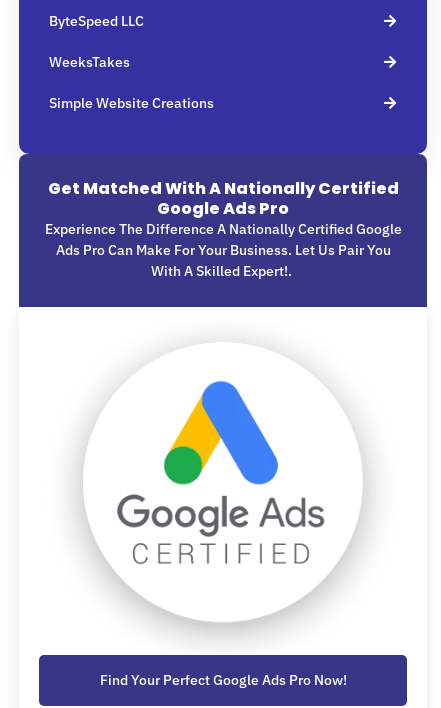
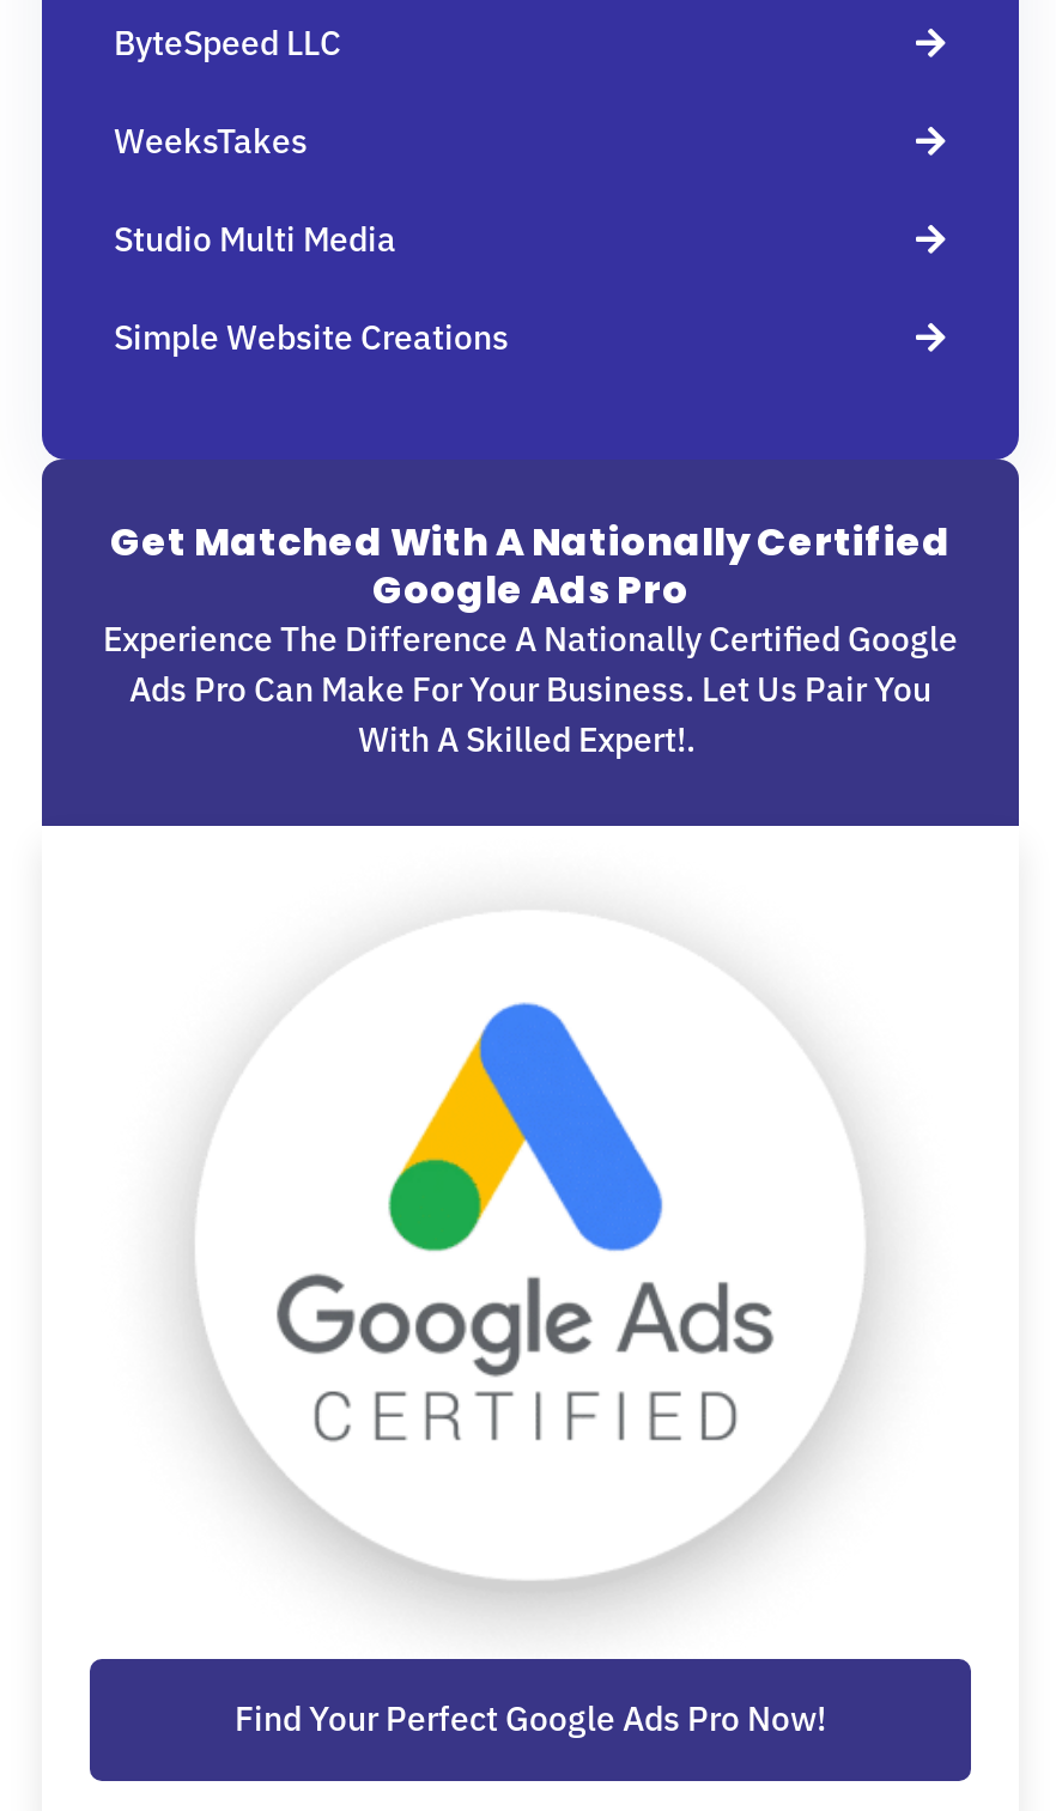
none -> [114,218,396,261] Studio Multi Media

